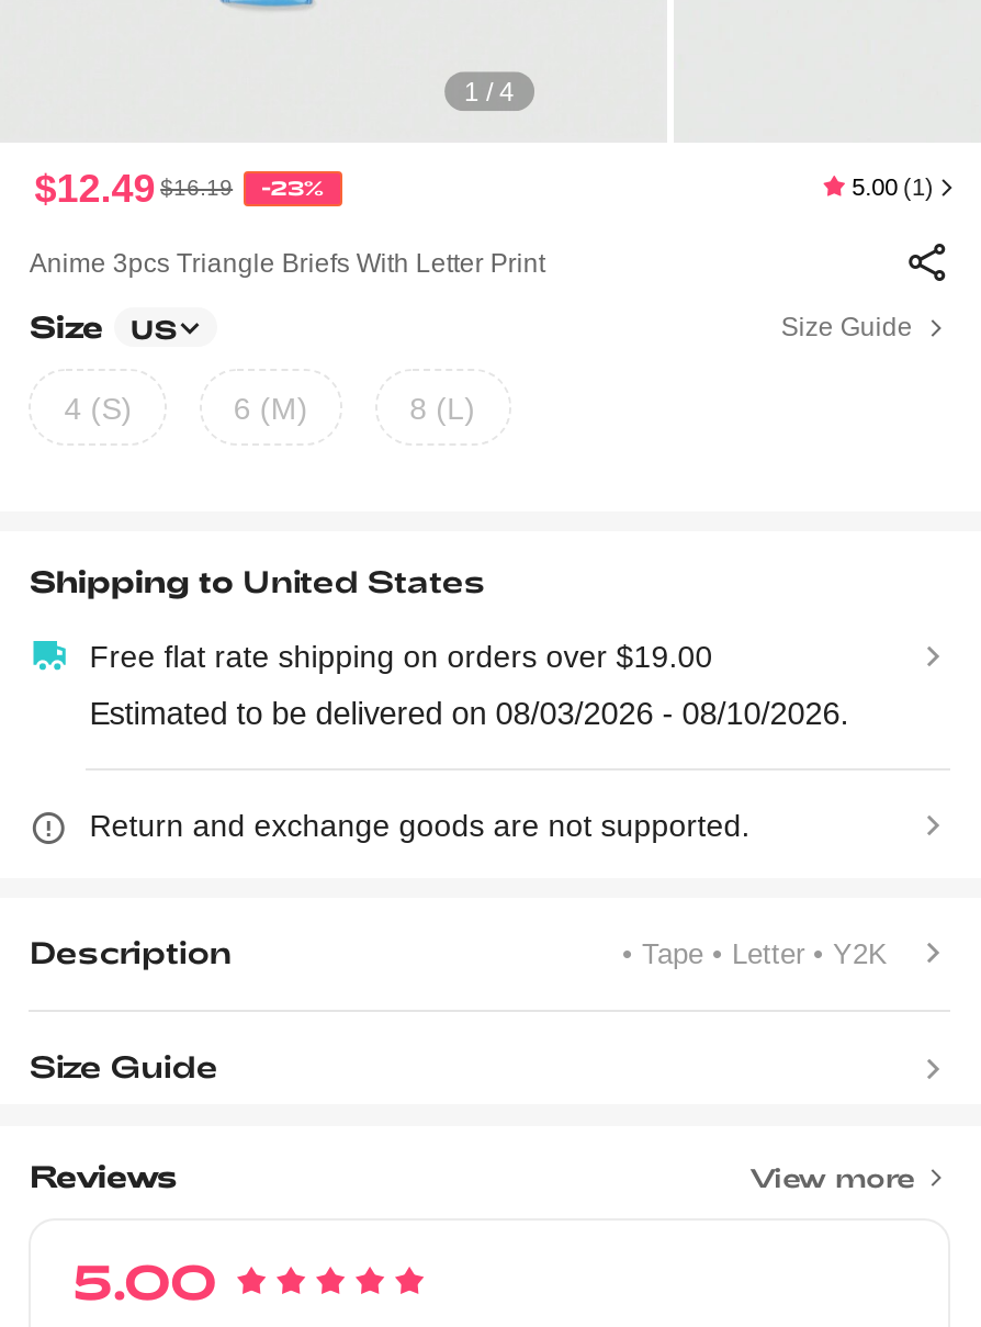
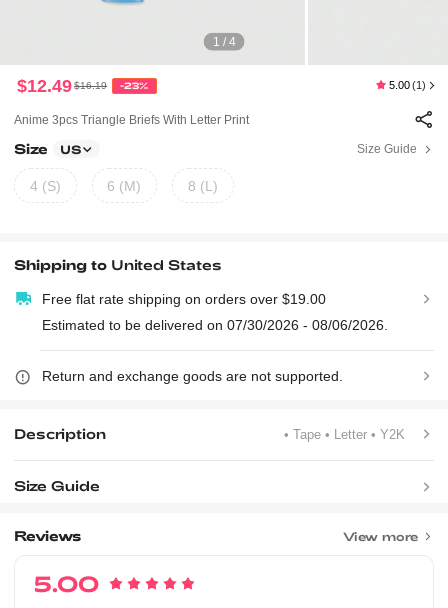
[89,696,849,731] Estimated to be delivered on 08/03/2026 - 08/10/2026. -> [42,317,388,333] Estimated to be delivered on 07/30/2026 - 08/06/2026.

